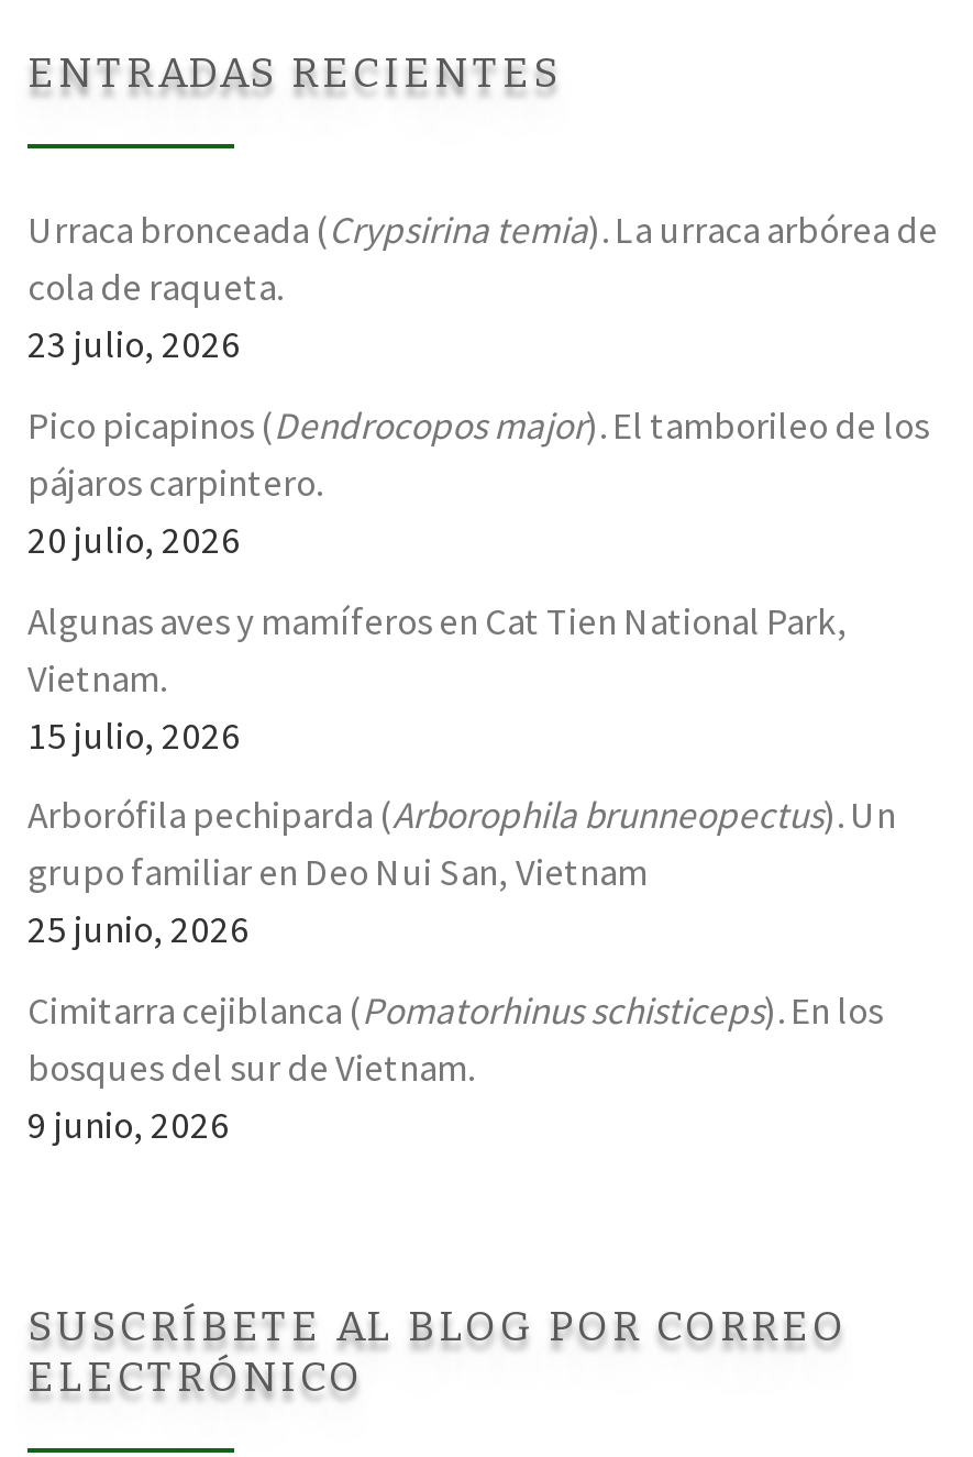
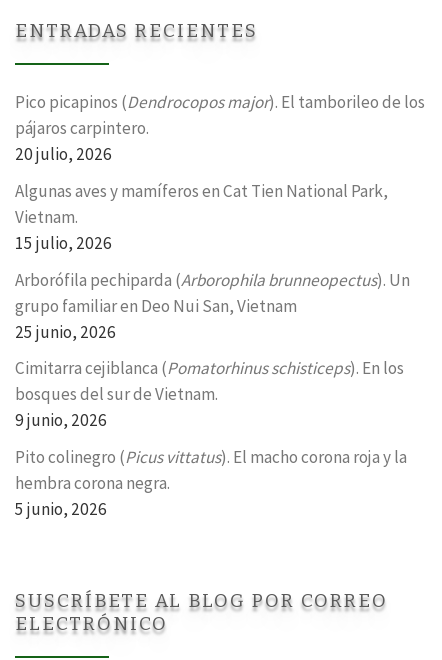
[27,206,938,368] Urraca bronceada (Crypsirina temia). La urraca arbórea de | cola de raqueta. | 23 julio, 2026 -> none
moved [27,401,929,1149] -> [15,91,425,431]: Pico picapinos (Dendrocopos major). El tamborileo de los | pájaros carpintero. | 20 julio, 2026 | ... | bosques del sur de Vietnam. | 9 junio, 2026
none -> [15,446,407,520] Pito colinegro (Picus vittatus). El macho corona roja y la | hembra corona negra. | 5 junio, 2026

